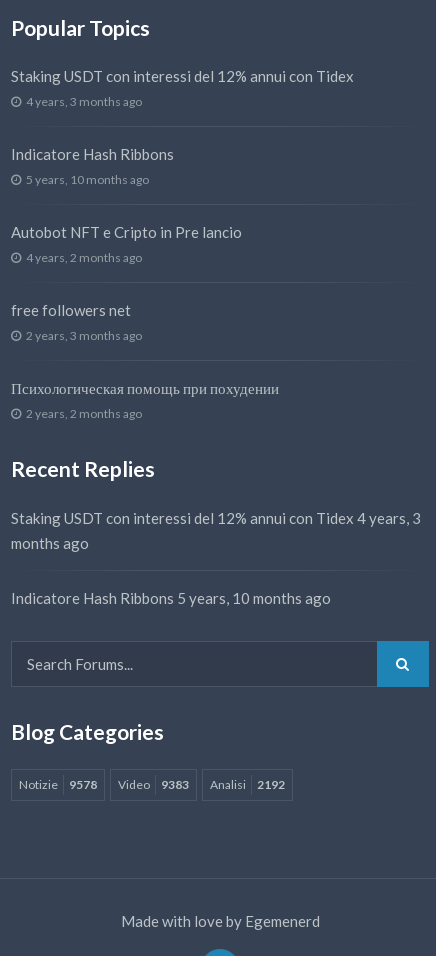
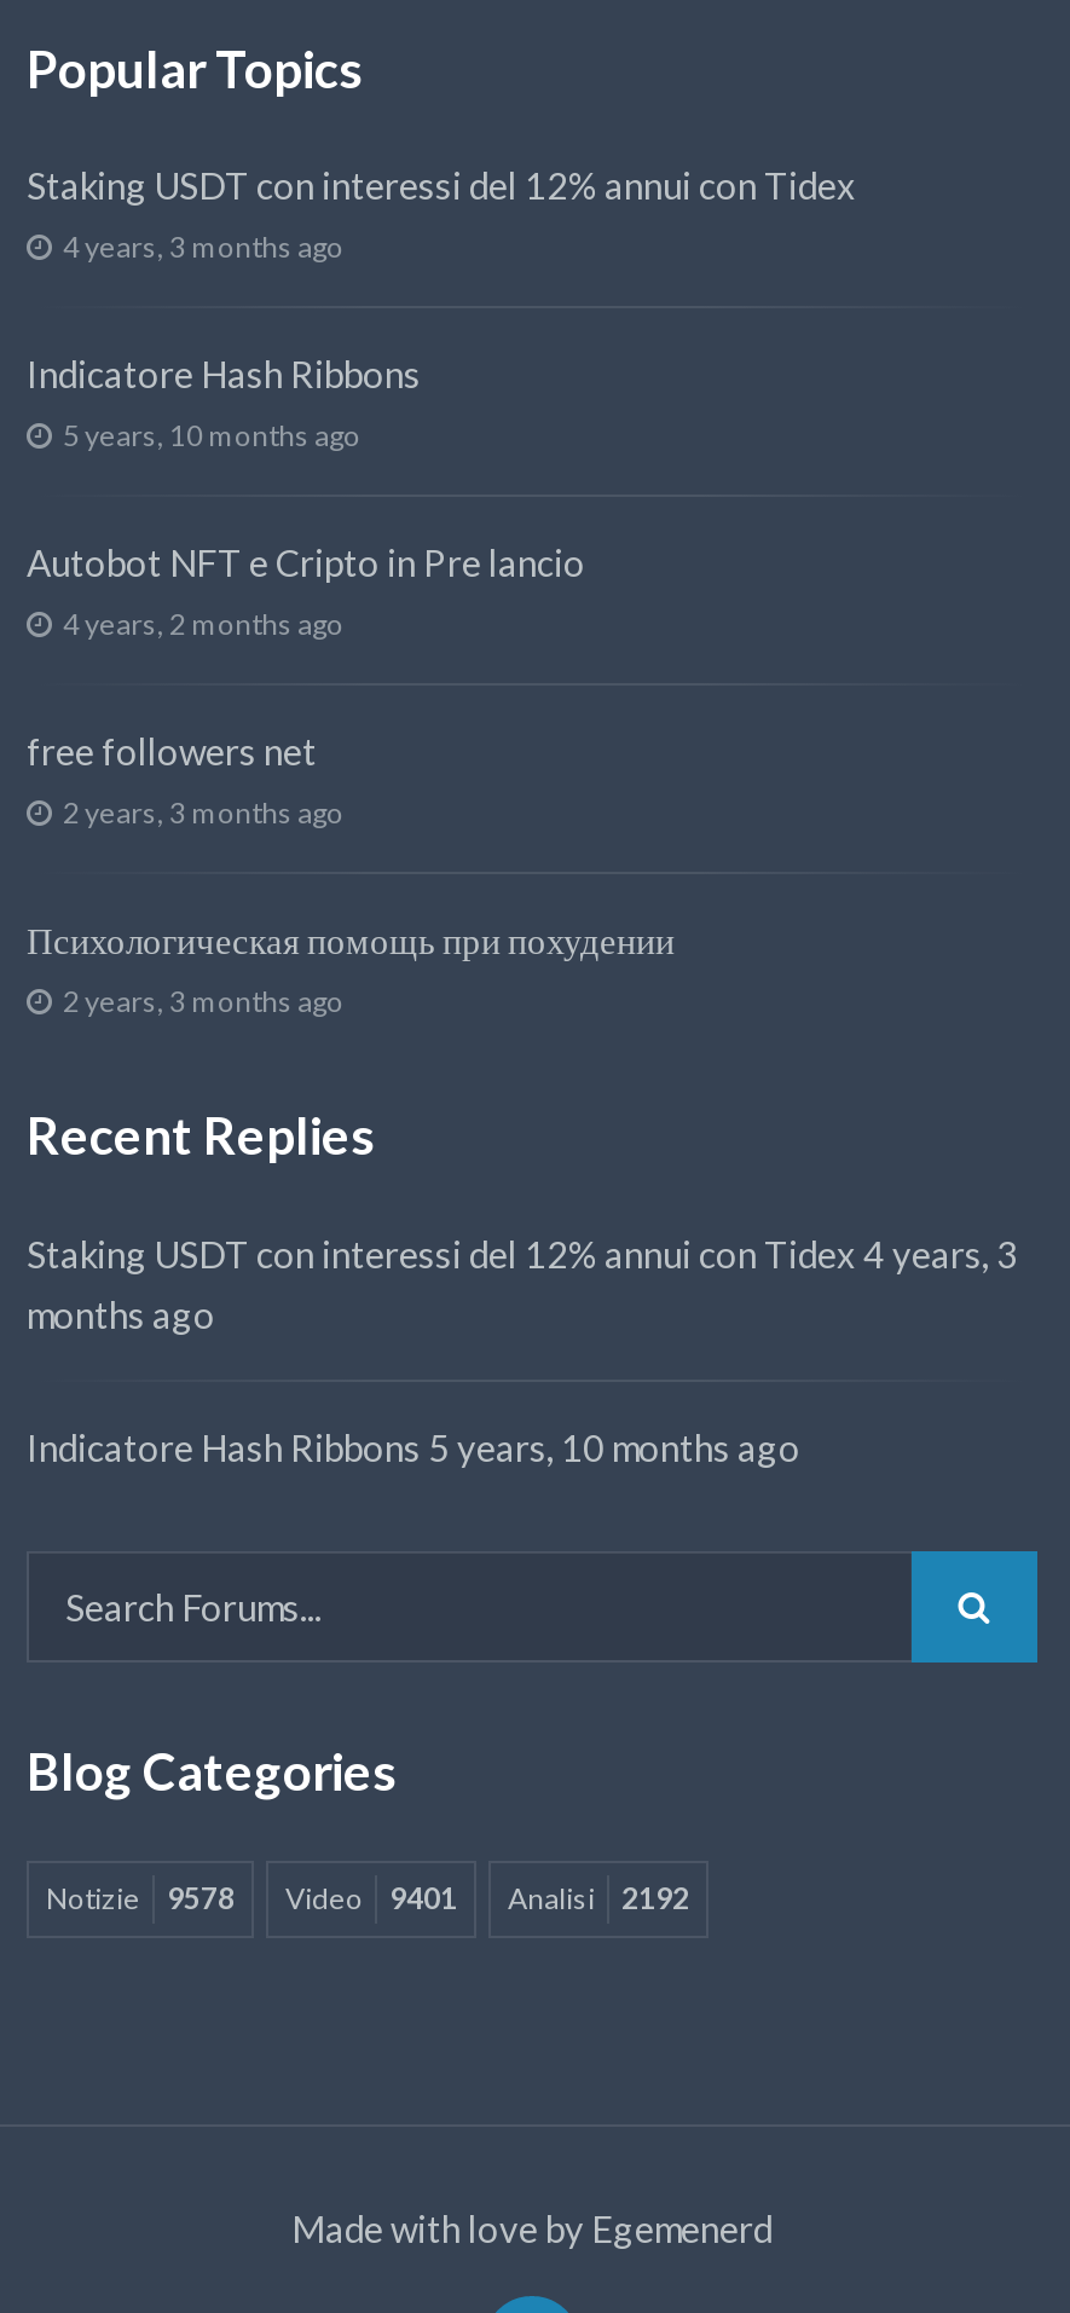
[26,406,142,421] 2 years, 2 months ago -> [63,983,343,1019] 2 years, 3 months ago
[19,776,285,791] Notizie 9578 Video 9383 Analisi 2192 -> [46,1879,689,1915] Notizie 9578 Video 9401 Analisi 2192

